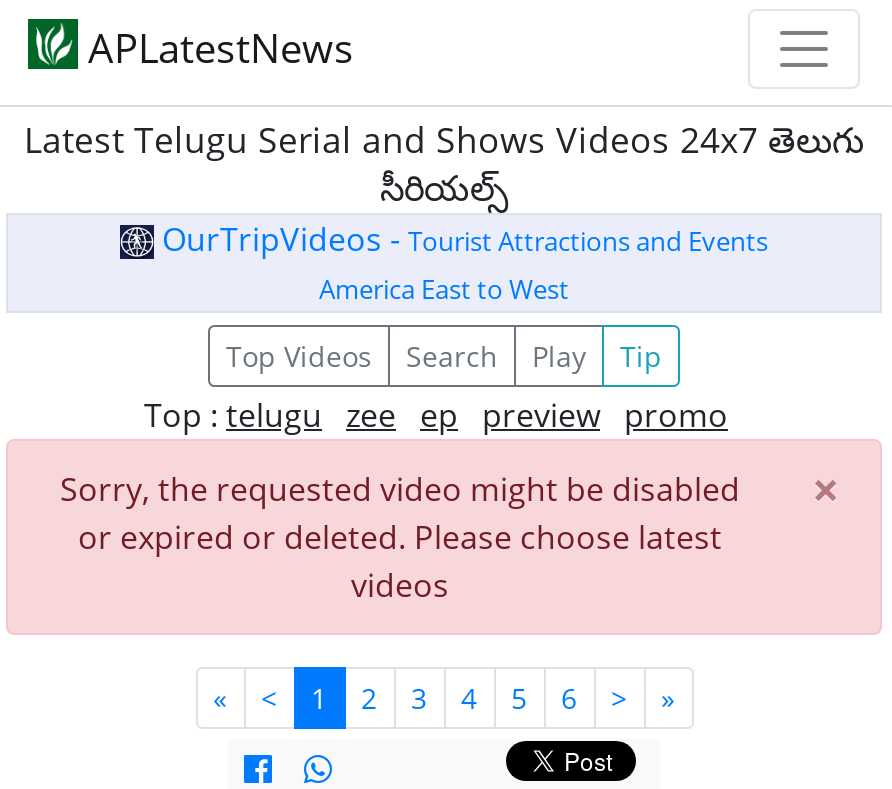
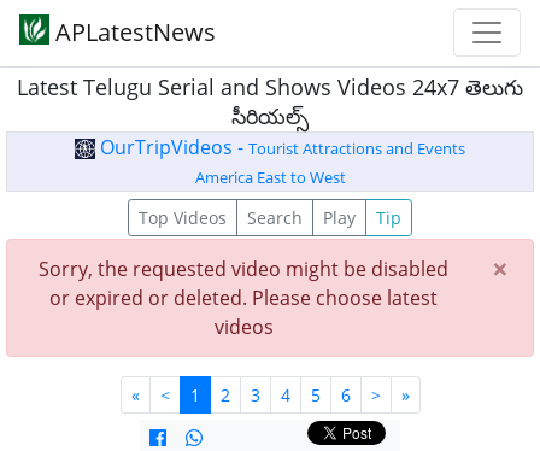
[144,393,728,437] Top : telugu zee ep preview promo -> none

